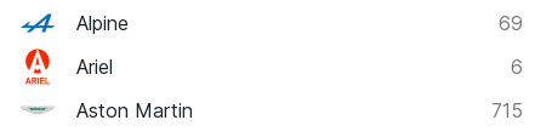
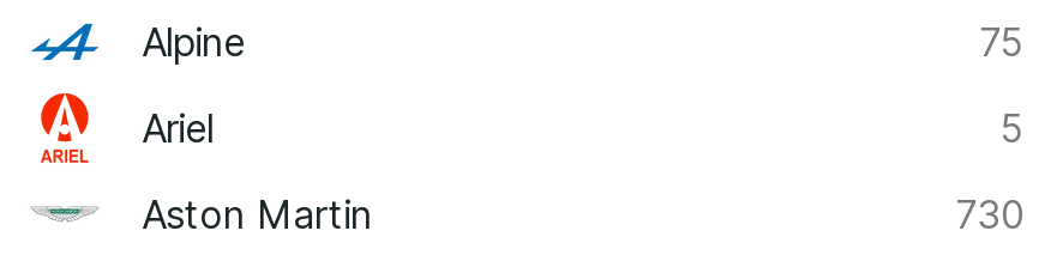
[499,10,523,35] 69 -> [979,17,1025,65] 75
[511,54,523,78] 6 -> [1001,103,1025,151] 5
[491,98,523,122] 715 -> [955,189,1025,237] 730

